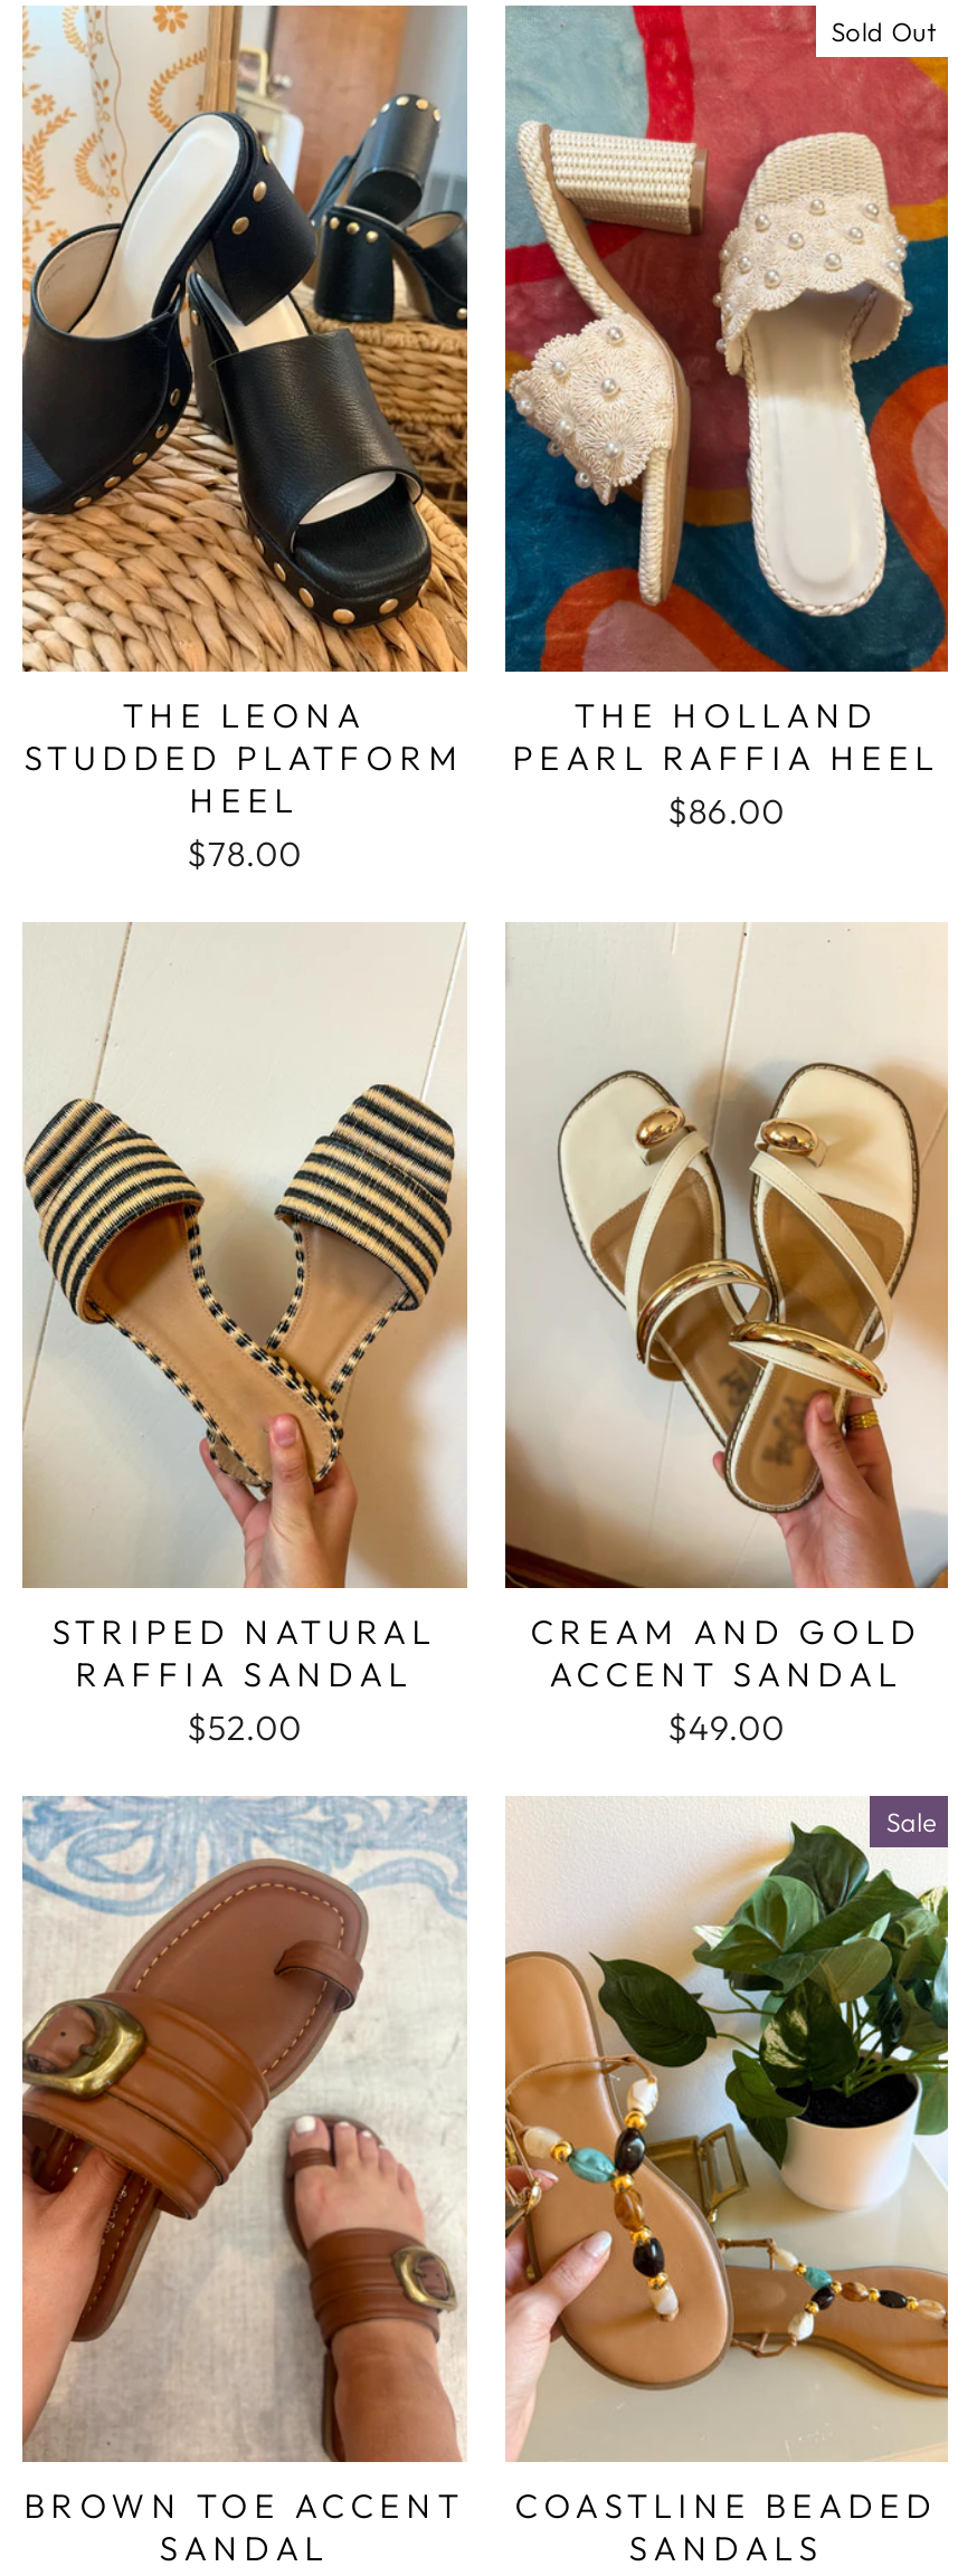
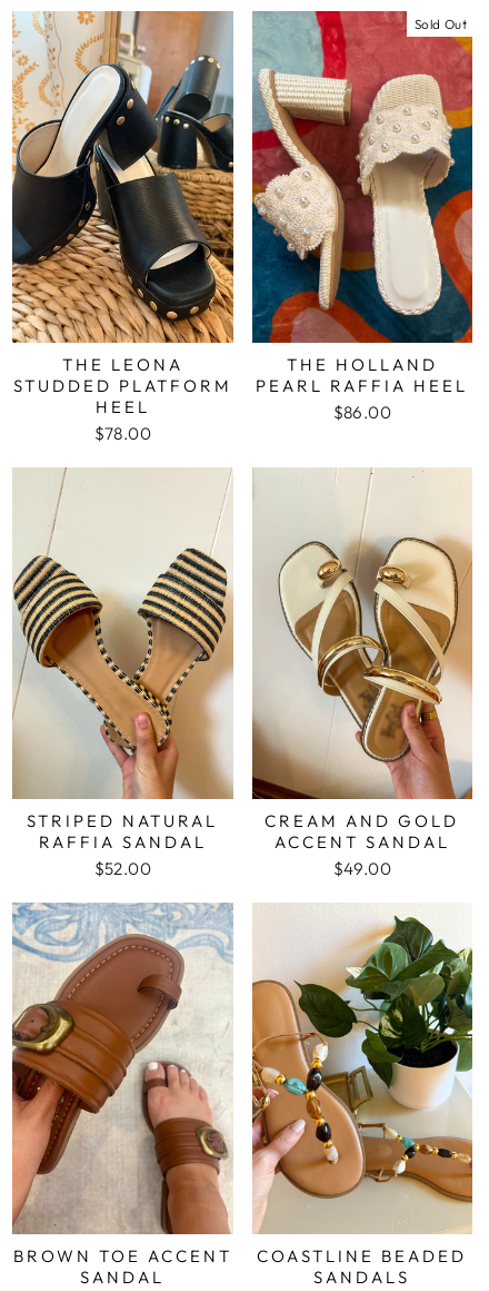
[886,1804,937,1838] Sale -> none

